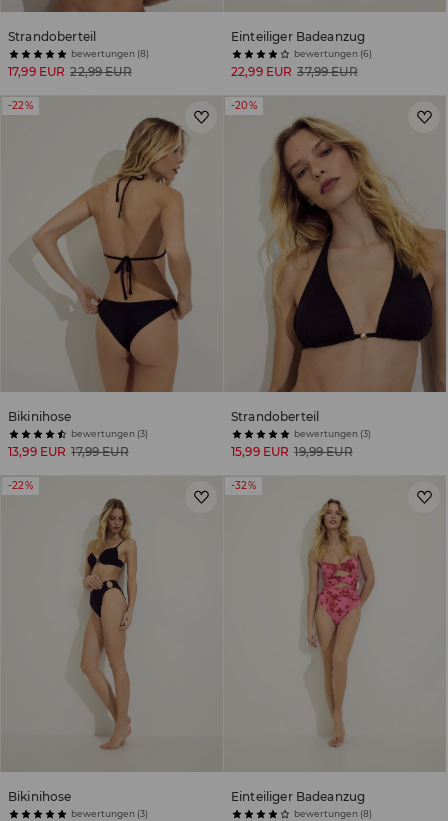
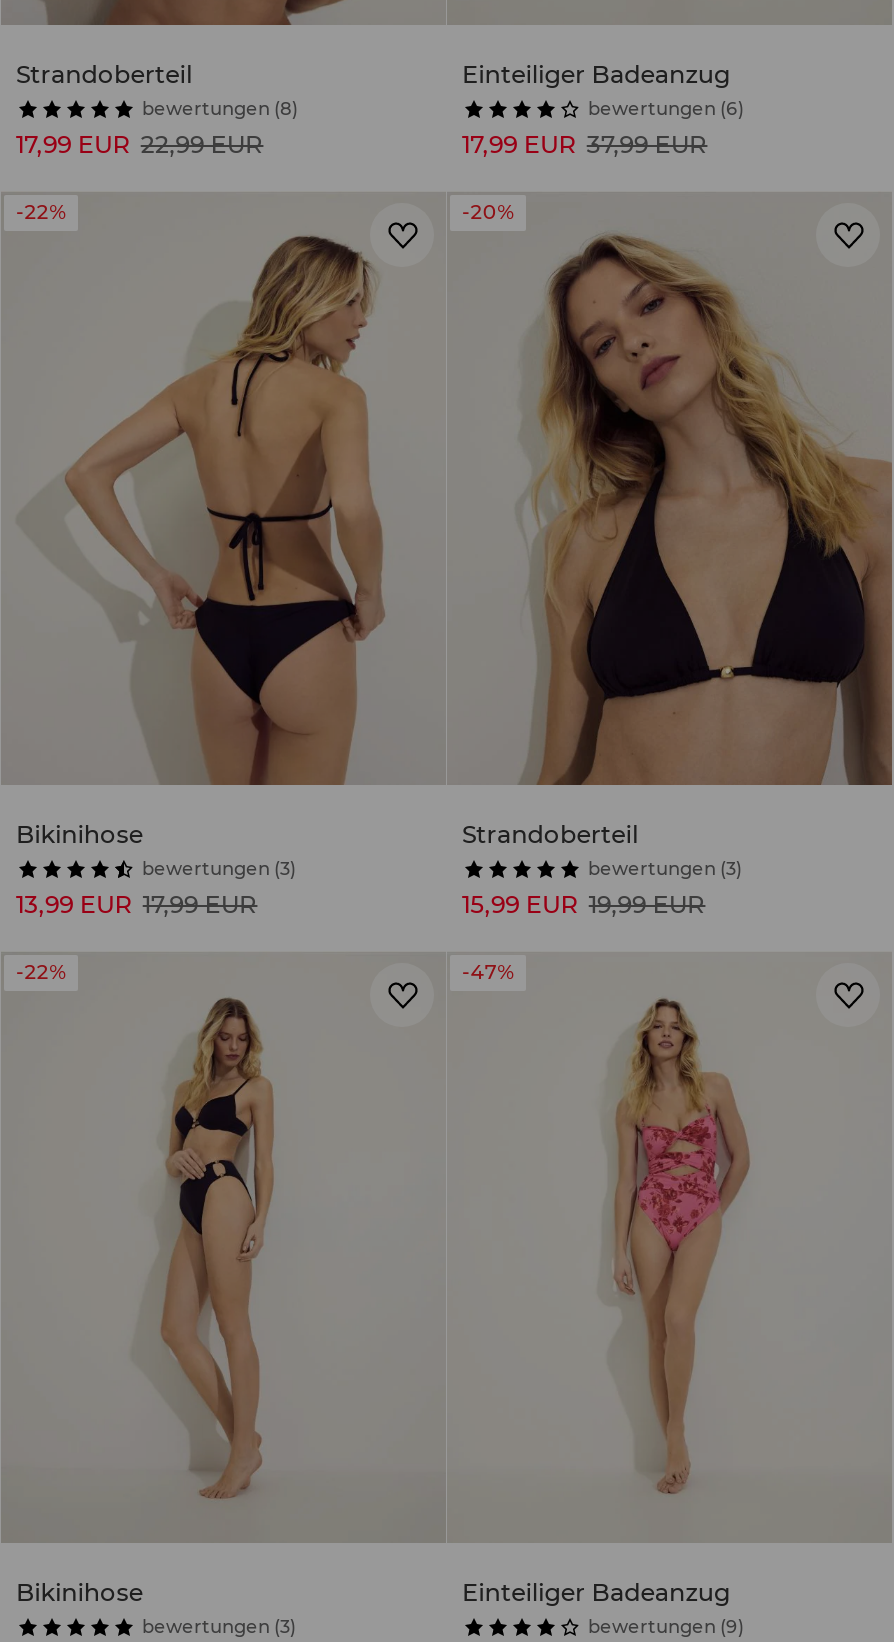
[231,64,358,79] 22,99 EUR 37,99 EUR -> [462,129,707,159] 17,99 EUR 37,99 EUR
[231,479,256,492] -32% -> [462,958,514,984] -47%
[294,807,372,818] bewertungen (8) -> [588,1615,744,1637] bewertungen (9)

